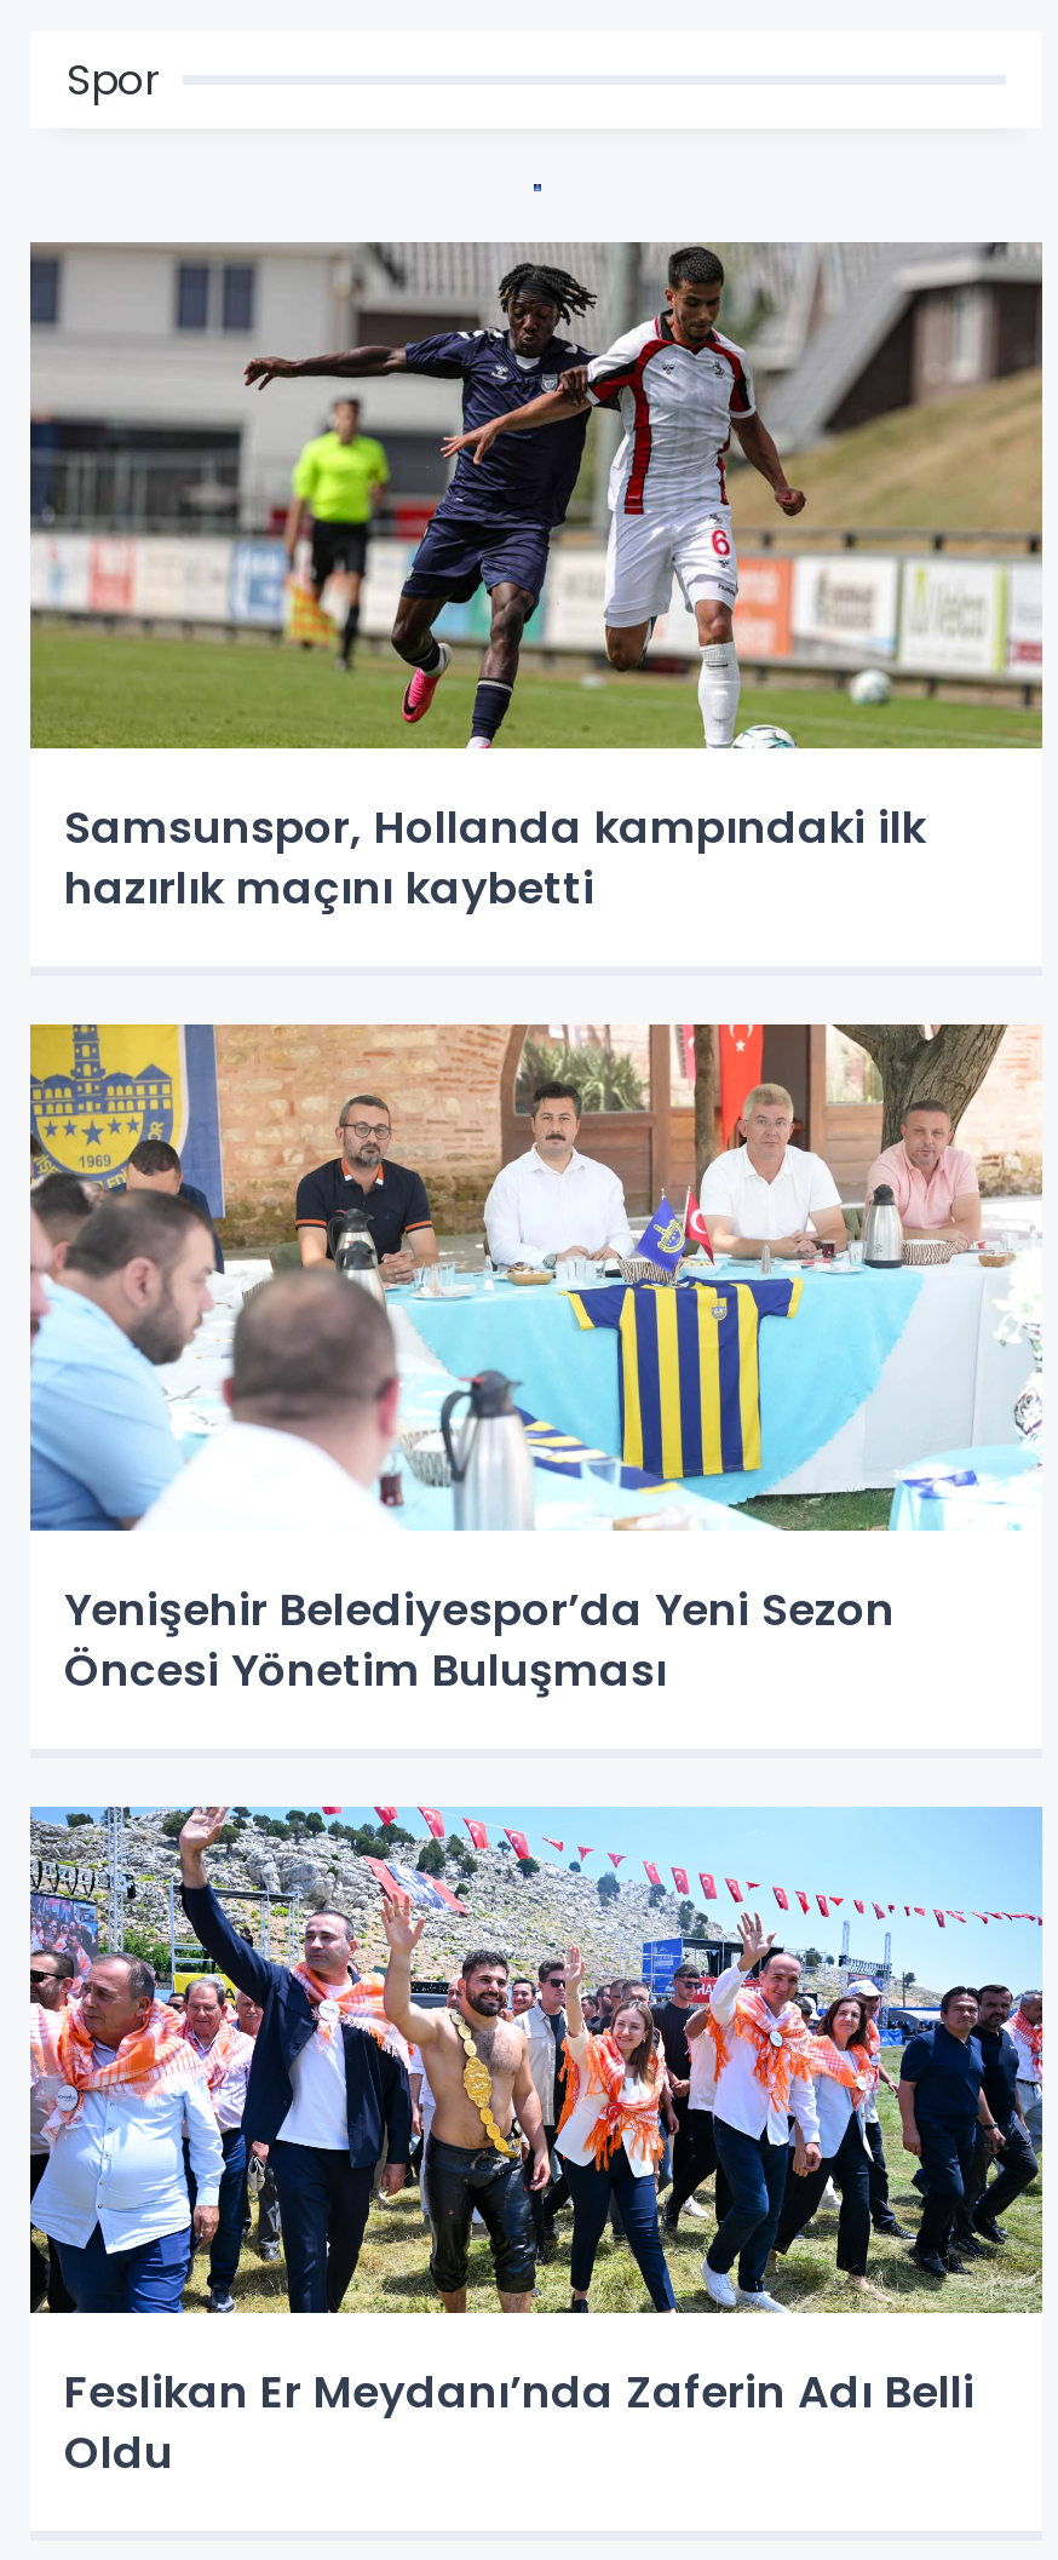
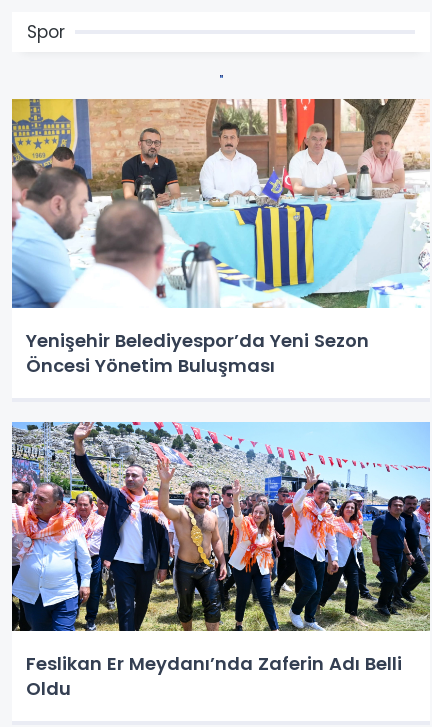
[28,240,1045,918] [image] | Samsunspor, Hollanda kampındaki ilk | hazırlık maçını kaybetti -> none

